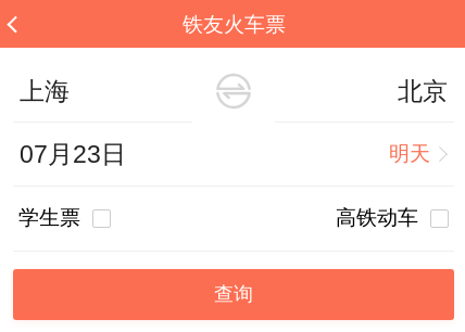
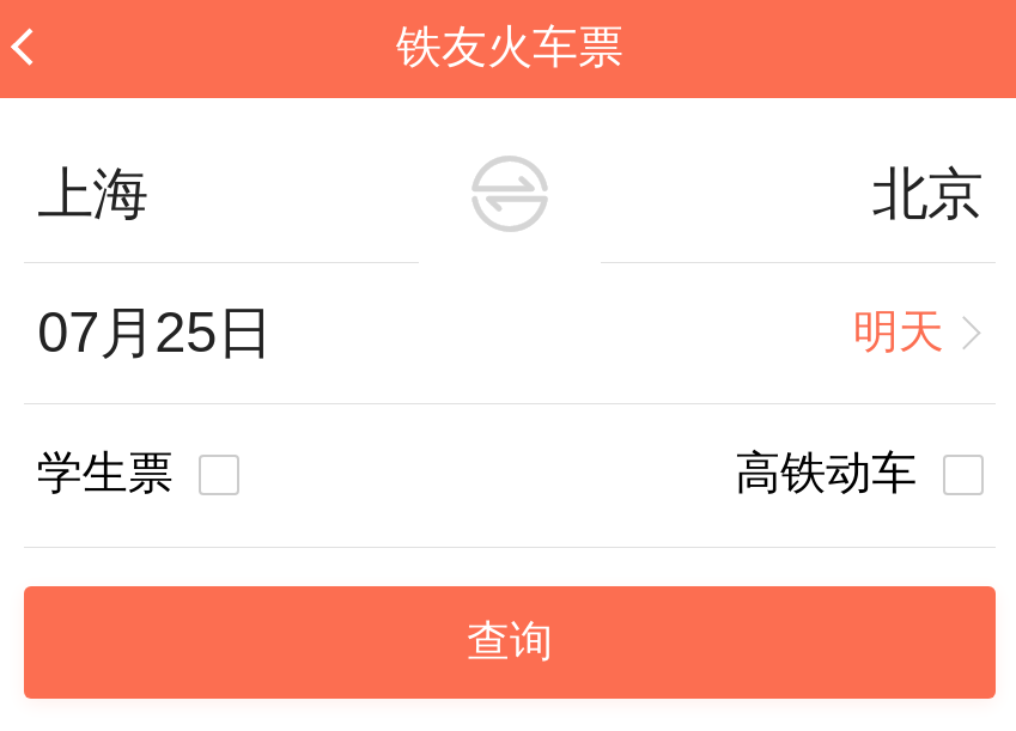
[19,140,126,168] 07月23日 -> [38,302,272,364] 07月25日

